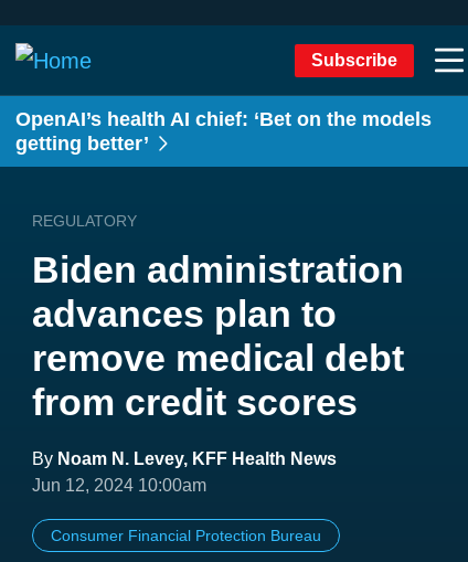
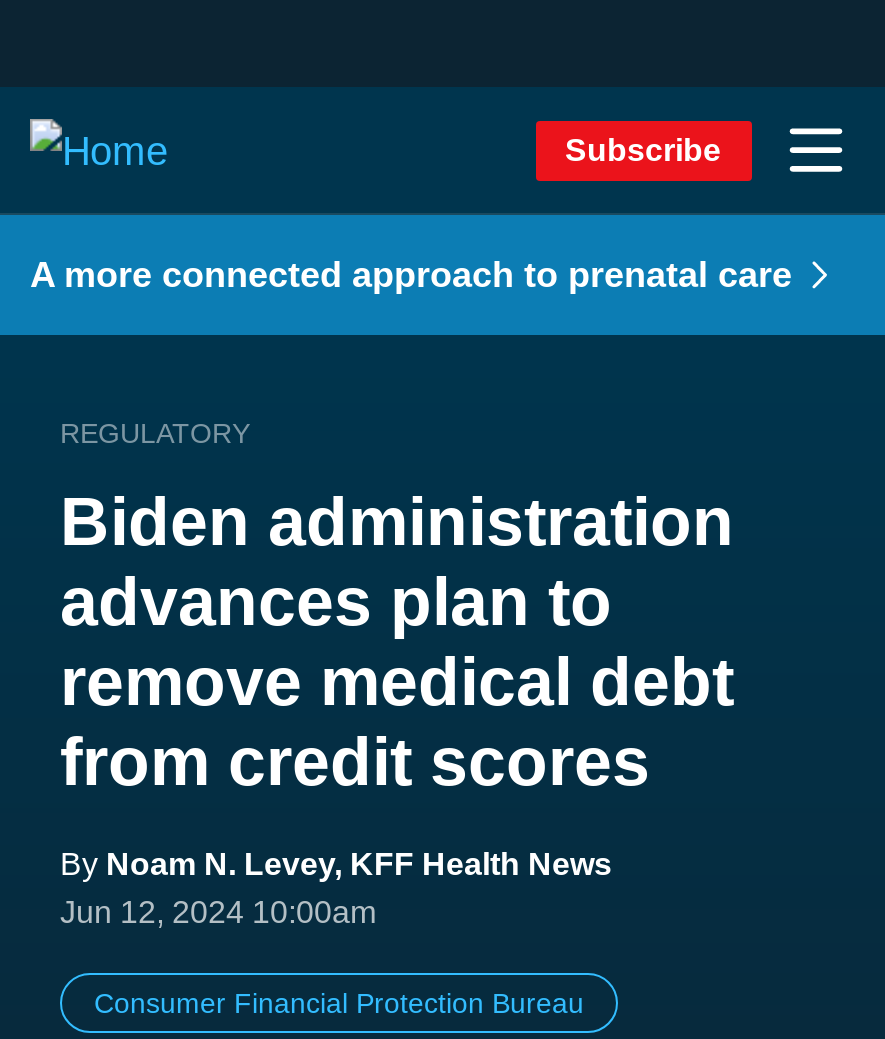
[15,108,432,155] OpenAI’s health AI chief: ‘Bet on the models | getting better’ -> [30,255,802,295] A more connected approach to prenatal care

